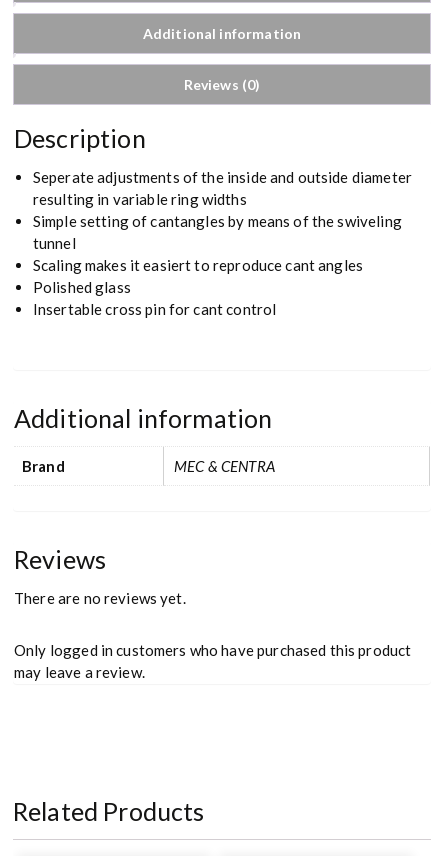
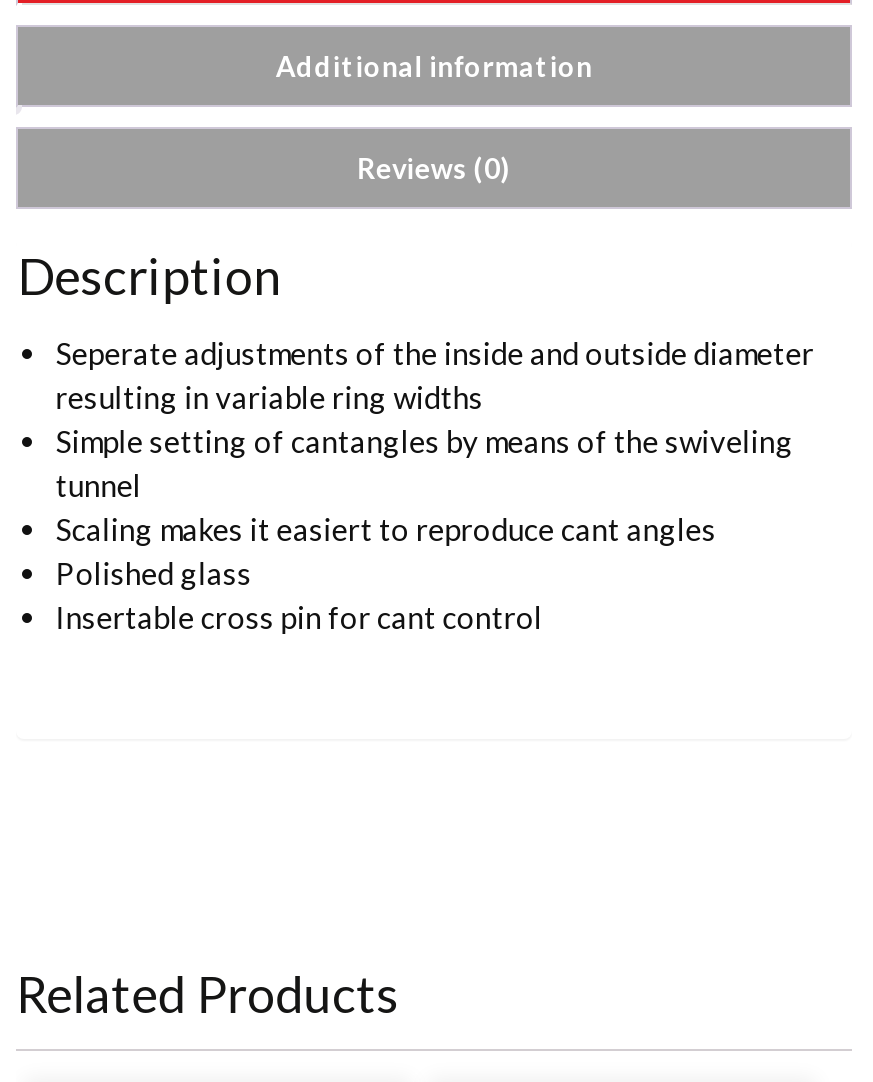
[14,403,411,681] Additional information | Brand | MEC & CENTRA | Reviews | There are no reviews yet. | Only logged in customers who have purchased this product | may leave a review. -> none

